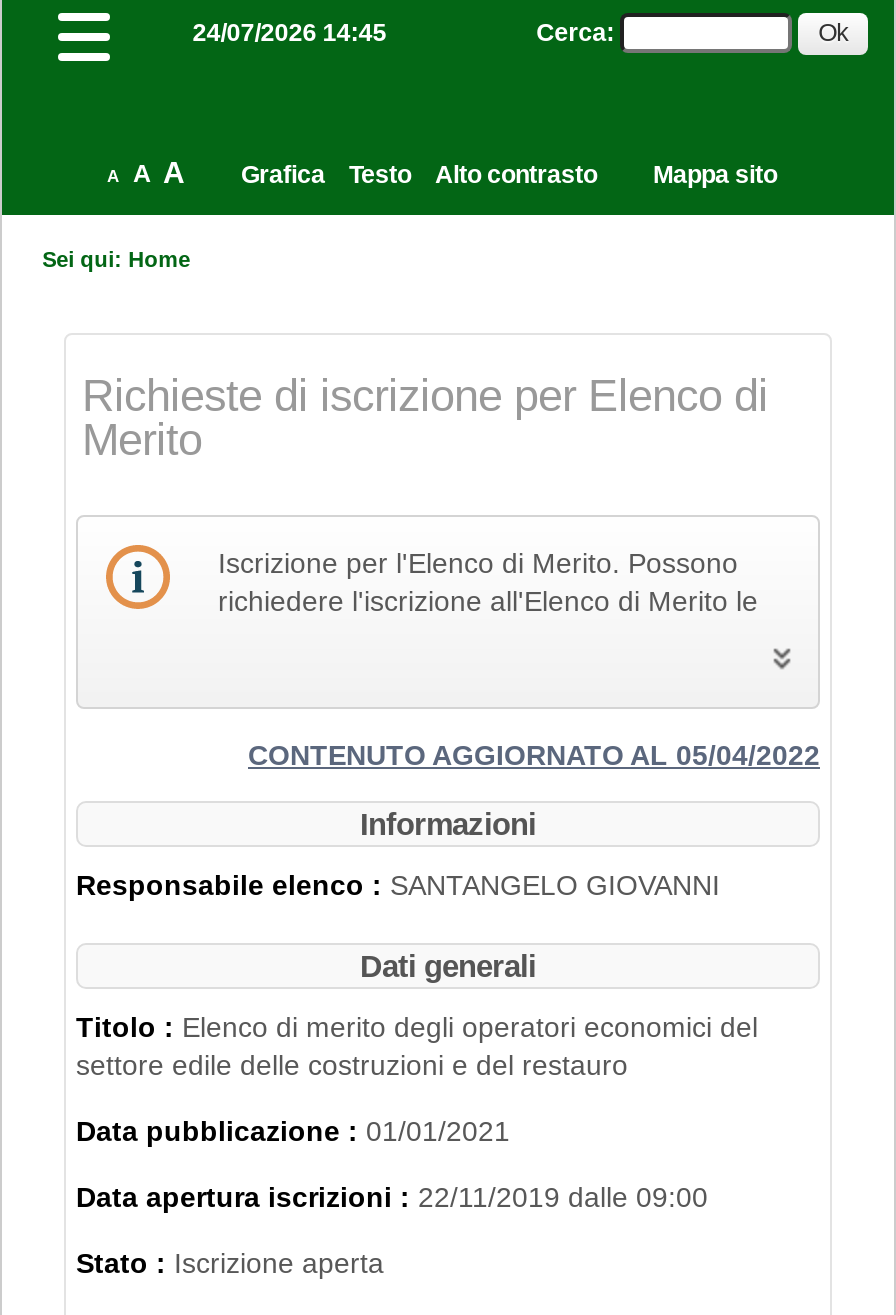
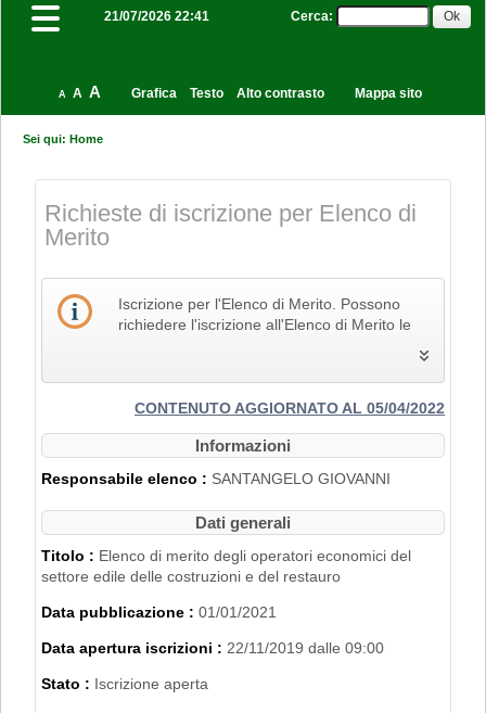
[193,19,387,47] 24/07/2026 14:45 -> [104,9,210,24] 21/07/2026 22:41

